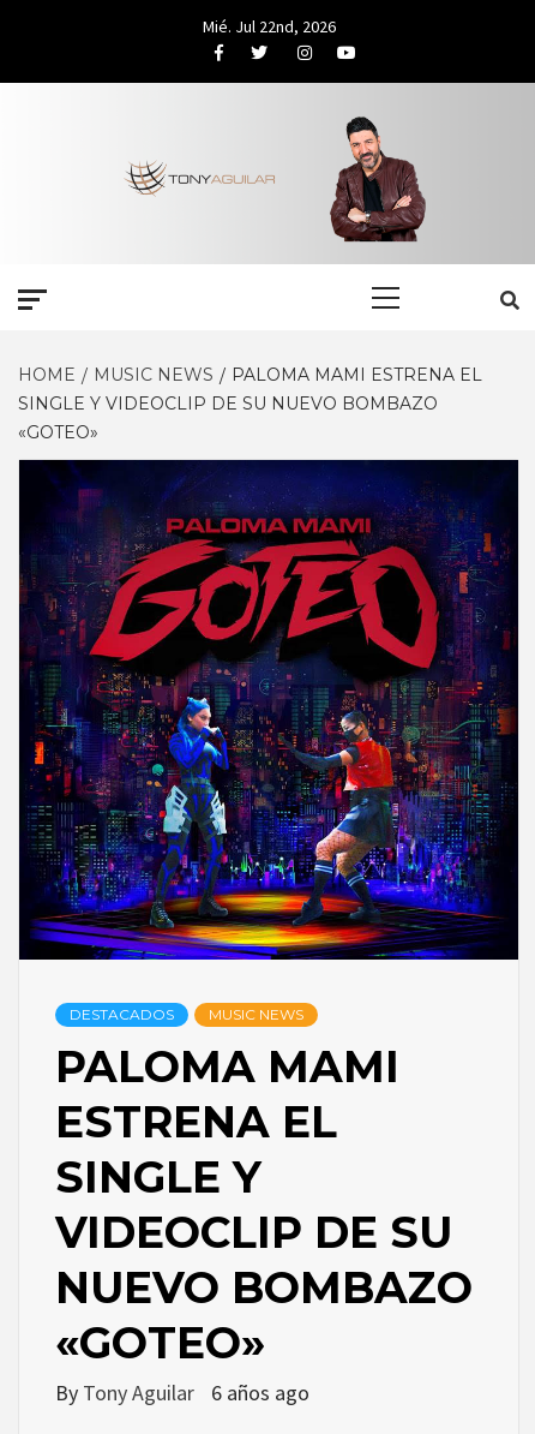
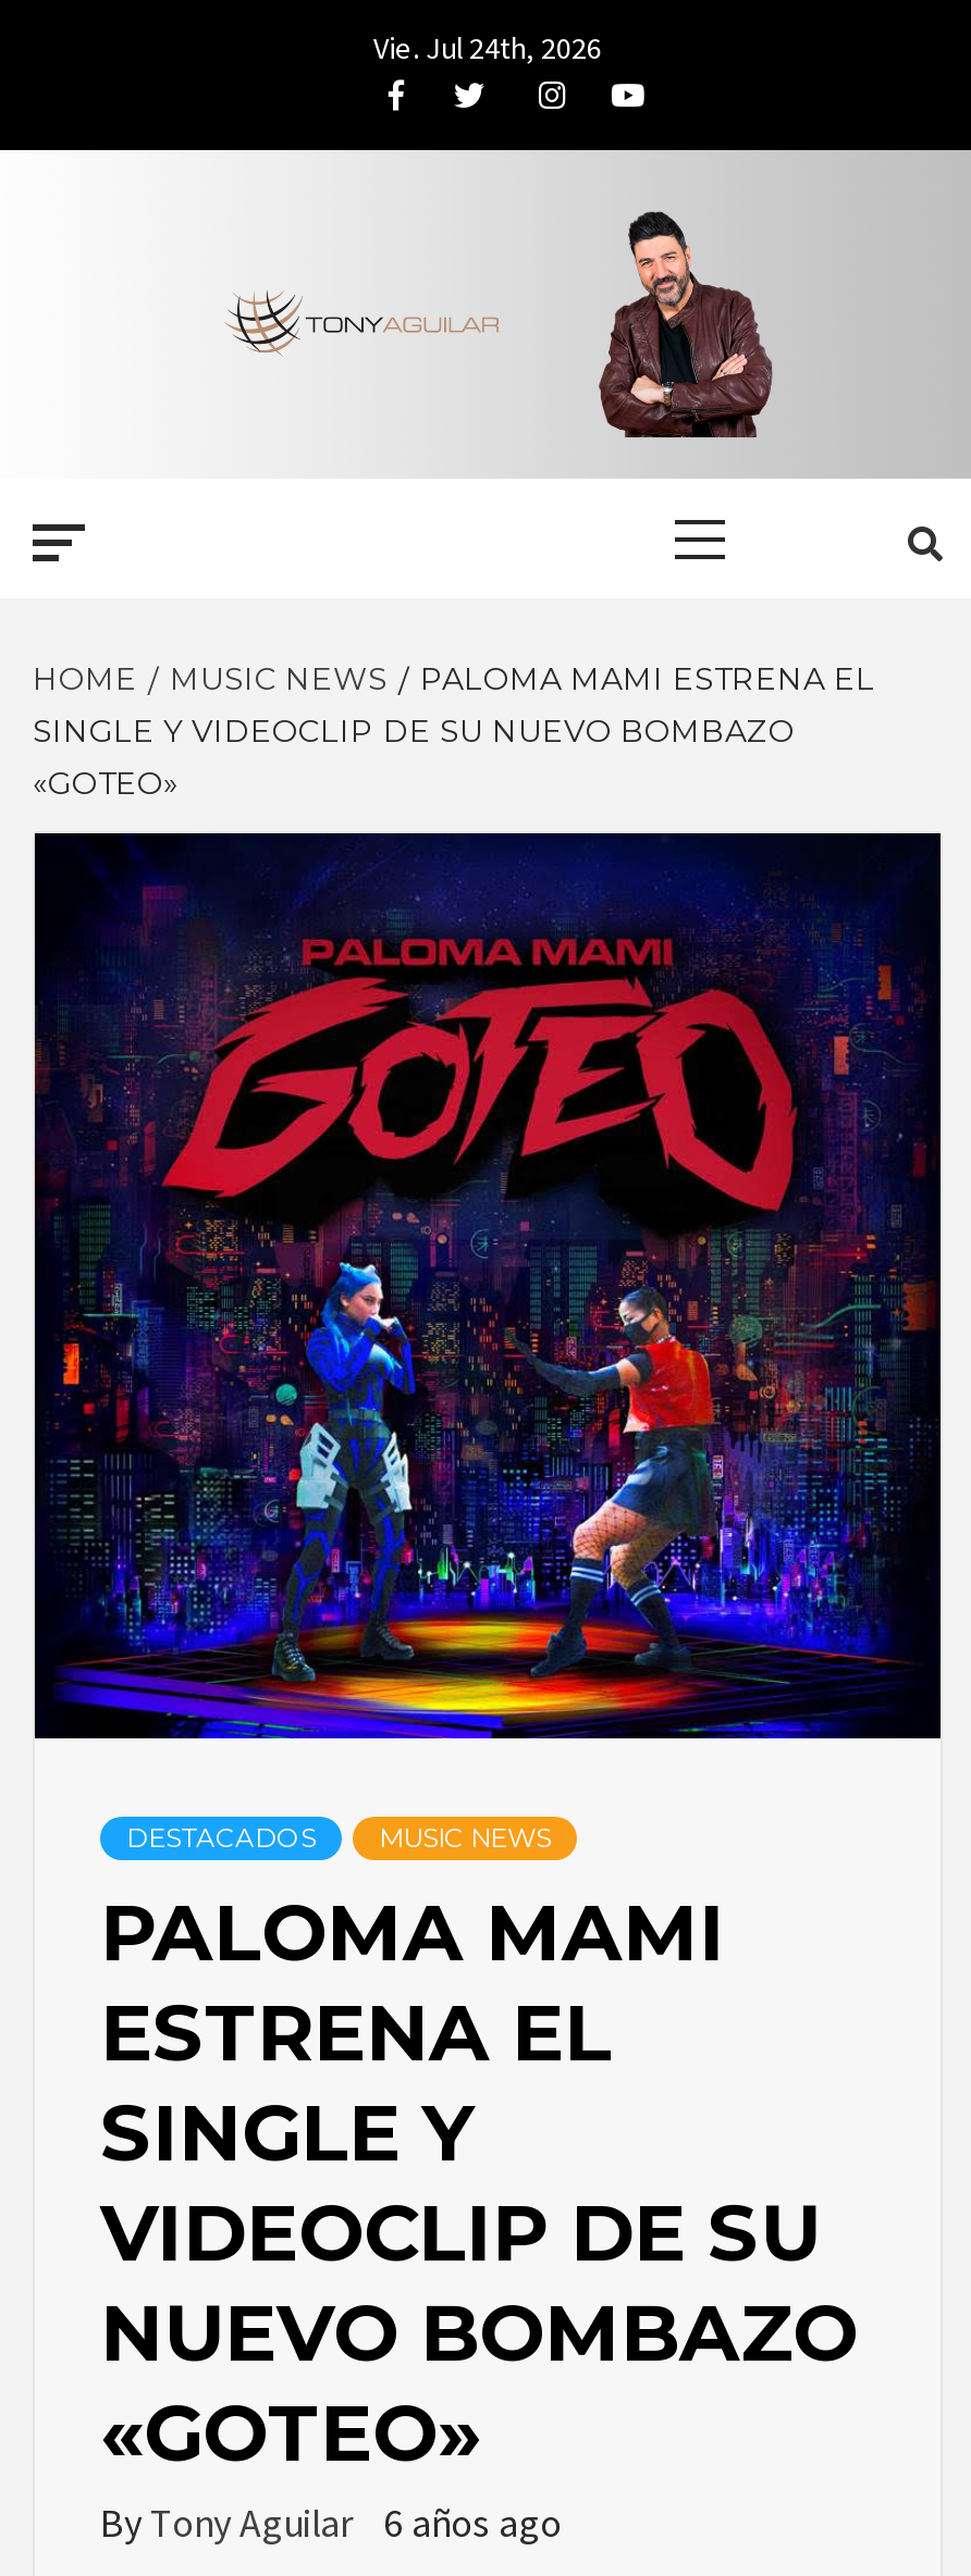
[202,16,335,37] Mié. Jul 22nd, 2026 -> [373,28,602,67] Vie. Jul 24th, 2026

